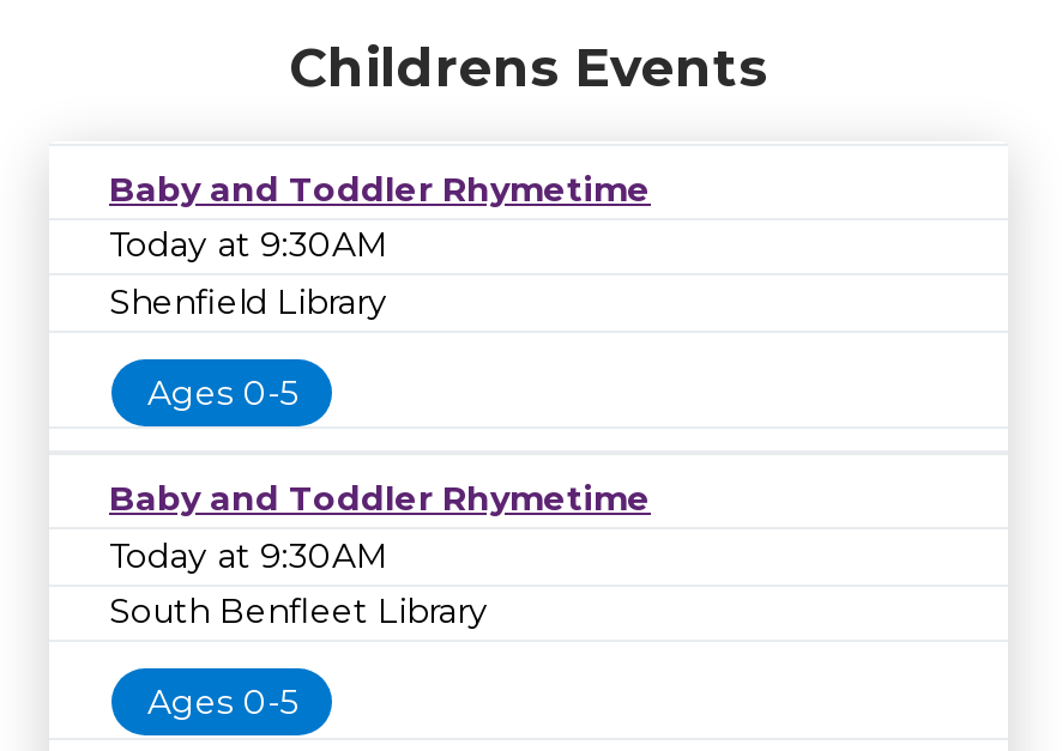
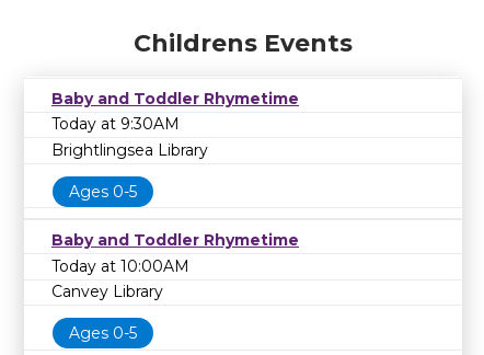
[109,281,387,324] Shenfield Library -> [51,140,208,160] Brightlingsea Library
[109,534,488,633] Today at 9:30AM | South Benfleet Library -> [51,256,189,302] Today at 10:00AM | Canvey Library

